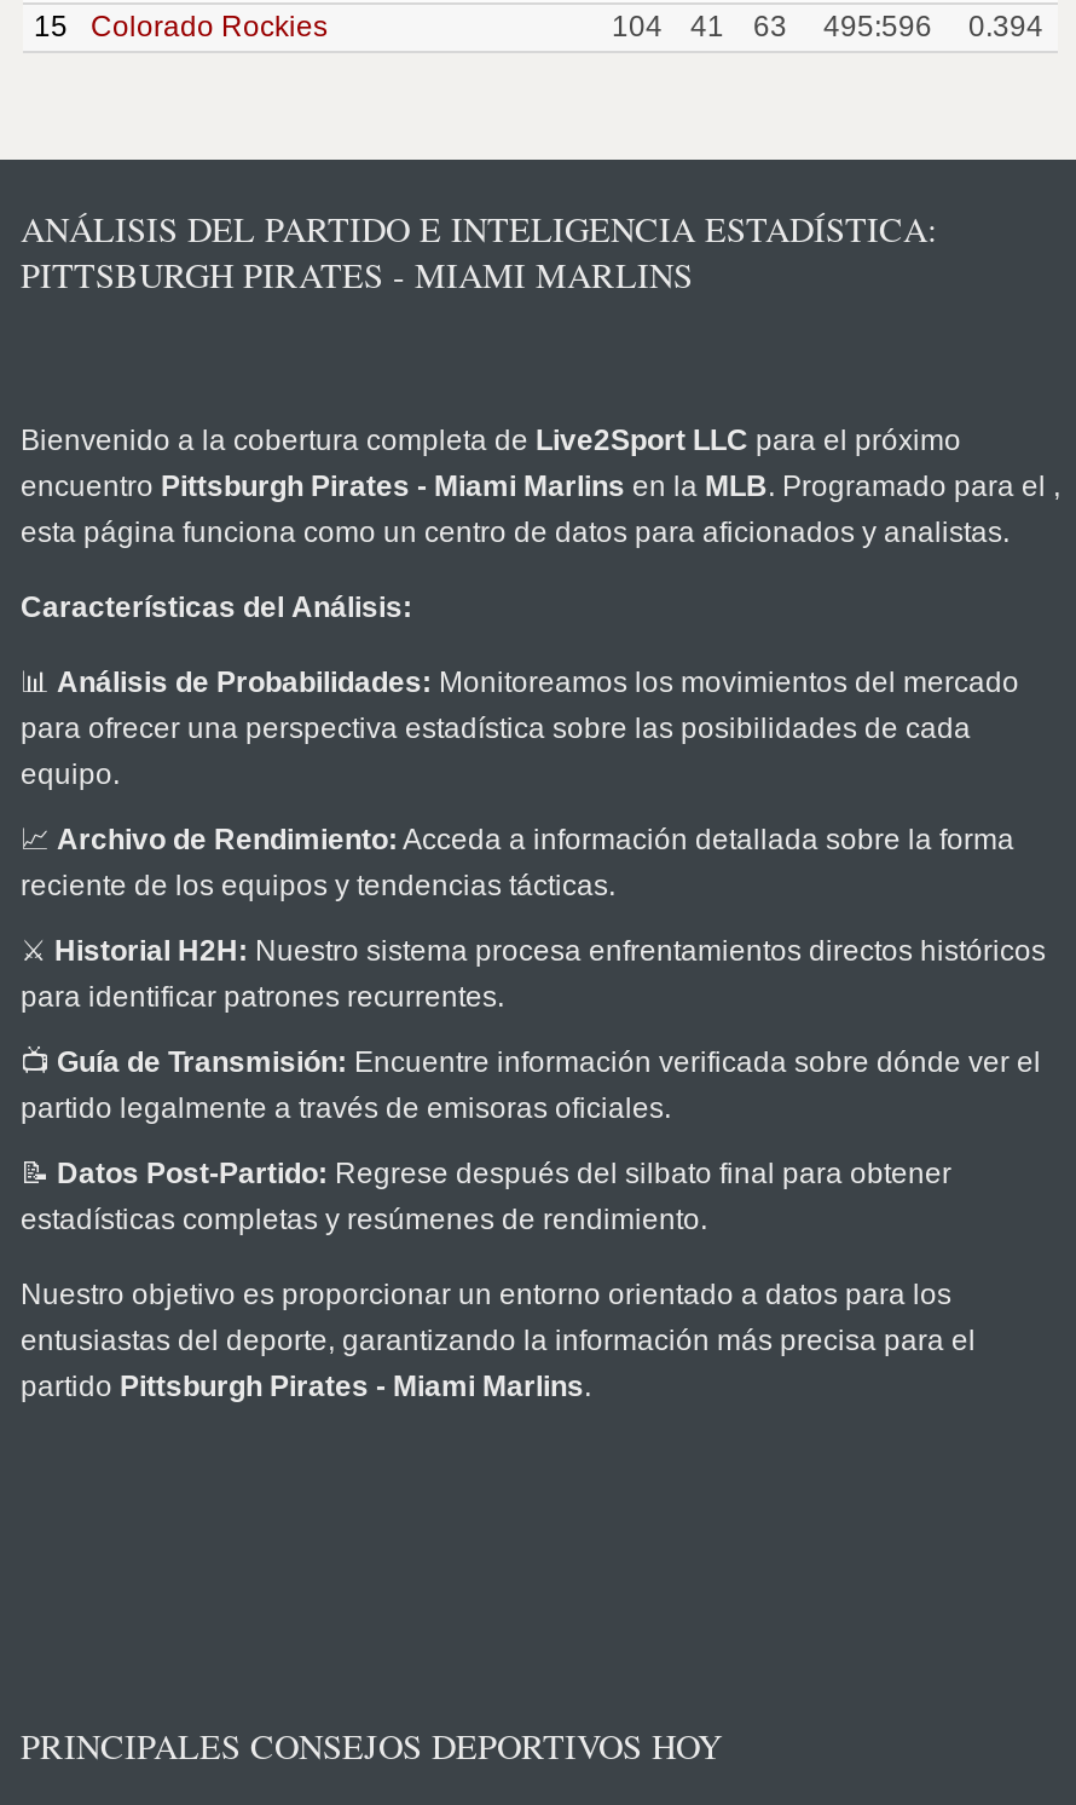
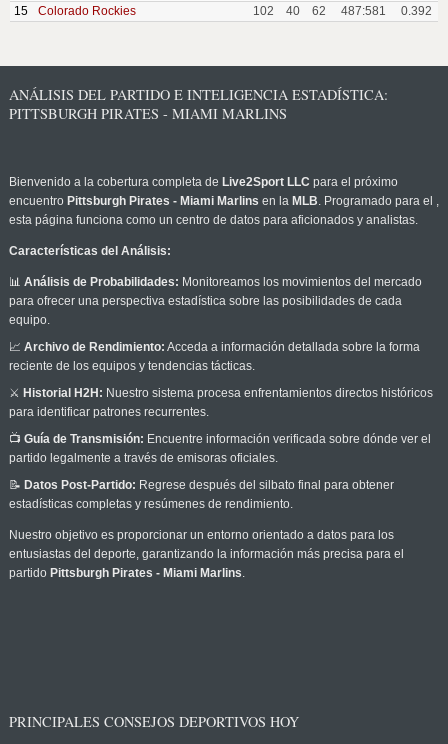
[612,10,663,44] 104 -> [253,4,274,18] 102
[690,10,724,44] 41 -> [286,4,300,18] 40
[753,10,787,44] 63 -> [312,4,326,18] 62
[823,10,932,44] 495:596 -> [341,4,386,18] 487:581
[968,10,1043,44] 0.394 -> [401,4,432,18] 0.392

